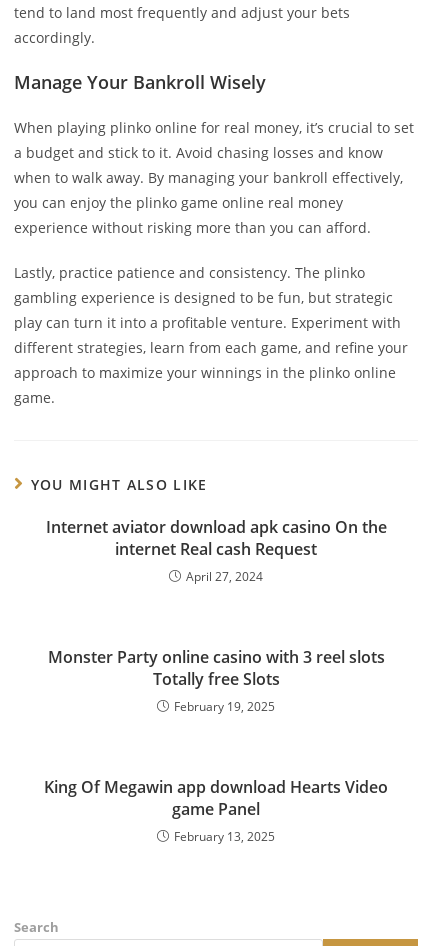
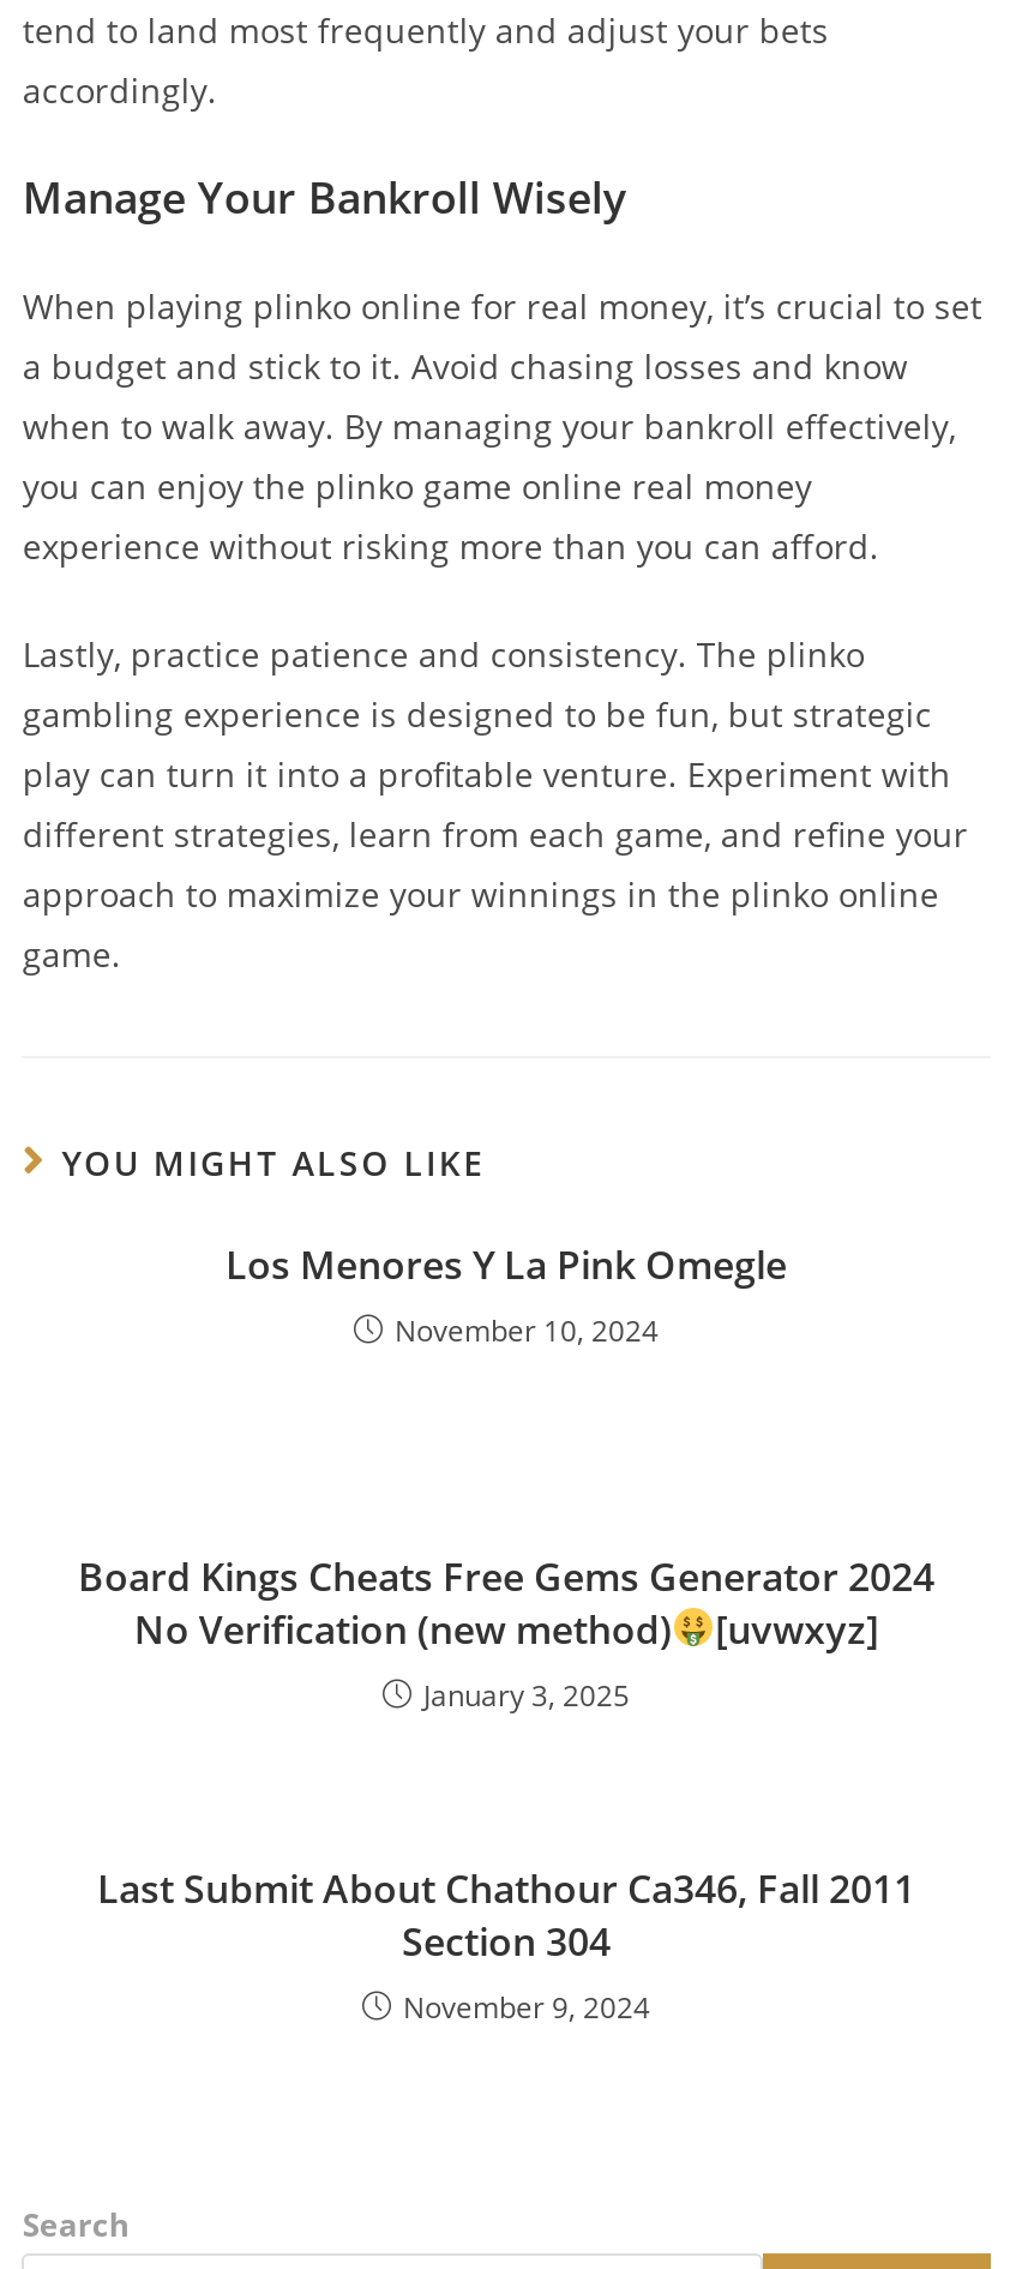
[45,516,386,585] Internet aviator download apk casino On the | internet Real cash Request | April 27, 2024 -> [226,1237,787,1350] Los Menores Y La Pink Omegle | November 10, 2024
[47,646,384,715] Monster Party online casino with 3 reel slots | Totally free Slots | February 19, 2025 -> [78,1549,934,1715] Board Kings Cheats Free Gems Generator 2024 | No Verification (new method) | [uvwxyz] | January 3, 2025
[44,776,388,845] King Of Megawin app download Hearts Video | game Panel | February 13, 2025 -> [97,1861,915,2027] Last Submit About Chathour Ca346, Fall 2011 | Section 304 | November 9, 2024

